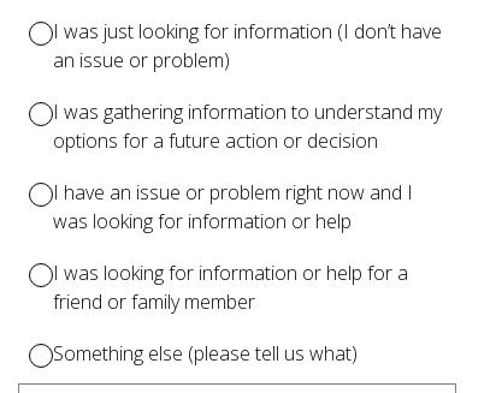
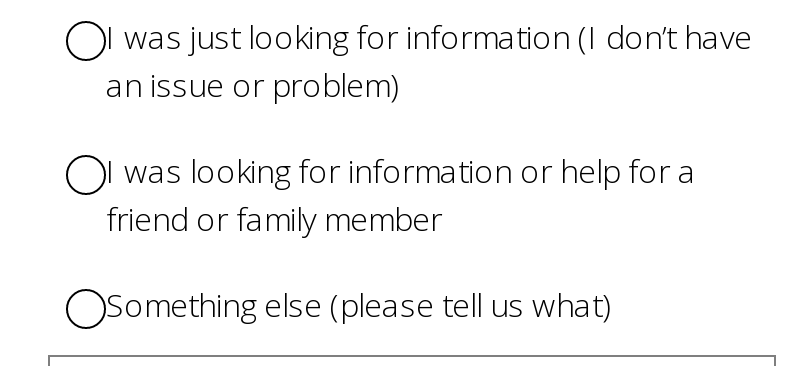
[53,99,442,234] I was gathering information to understand my | options for a future action or decision | I have an issue or problem right now and I | was looking for information or help -> none

